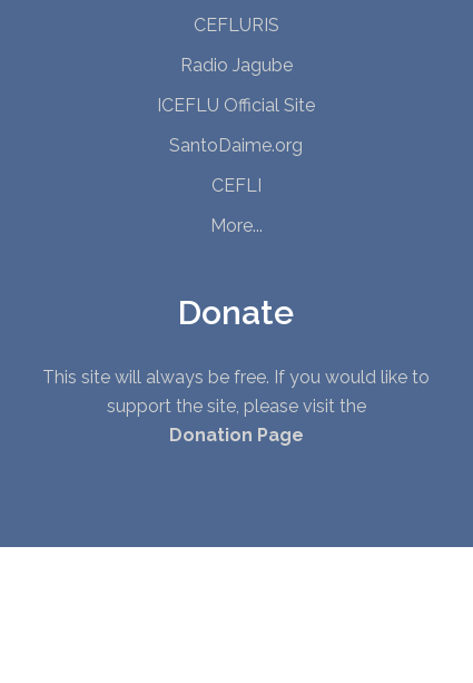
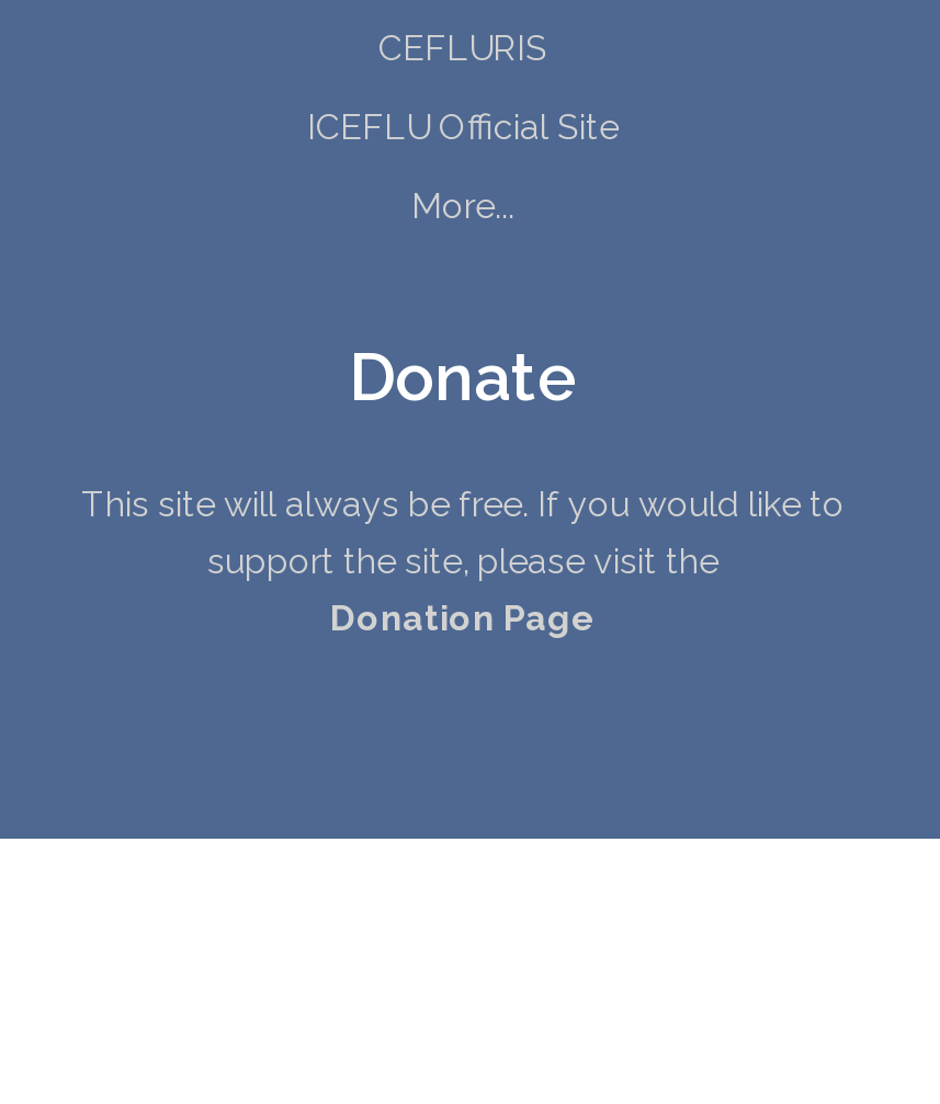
[180,54,292,76] Radio Jagube -> none
[169,135,303,196] SantoDaime.org | CEFLI -> none

